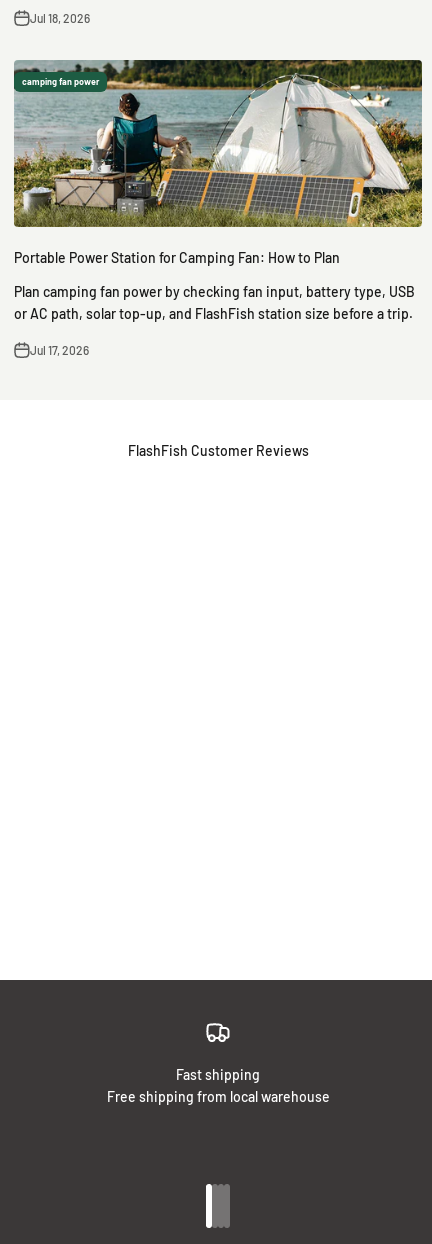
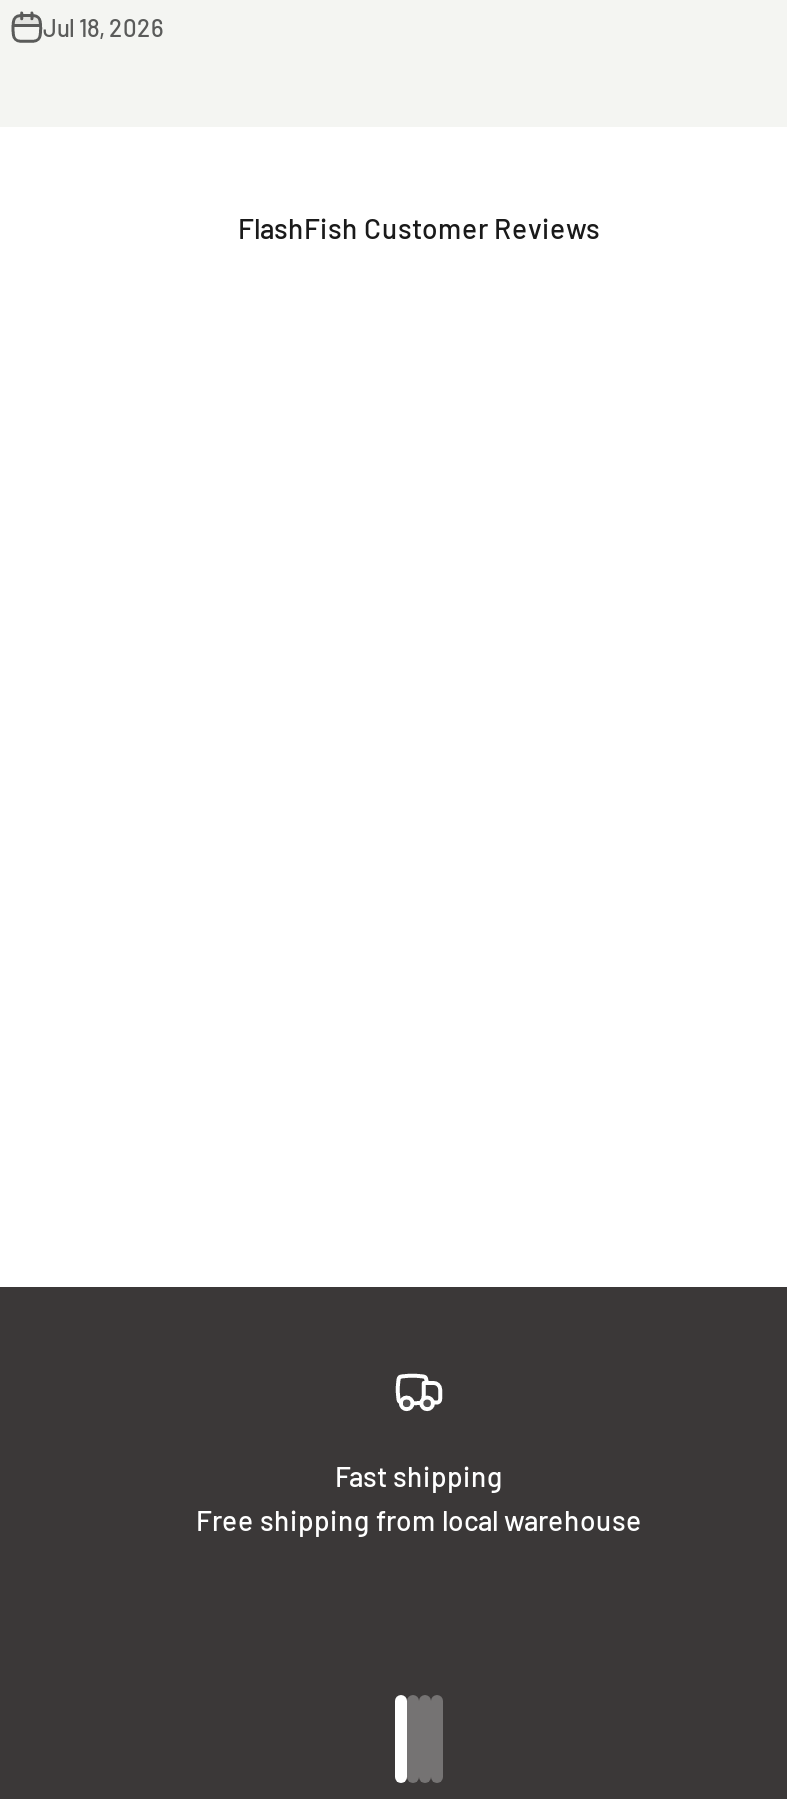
[13,59,423,228] [image] | camping fan power -> none
[14,249,415,357] Portable Power Station for Camping Fan: How to Plan | Plan camping fan power by checking fan input, battery type, USB | or AC path, solar top-up, and FlashFish station size before a trip. | Jul 17, 2026 -> none

